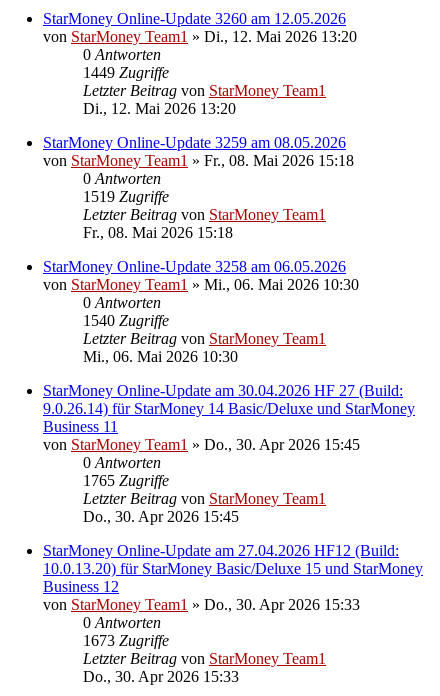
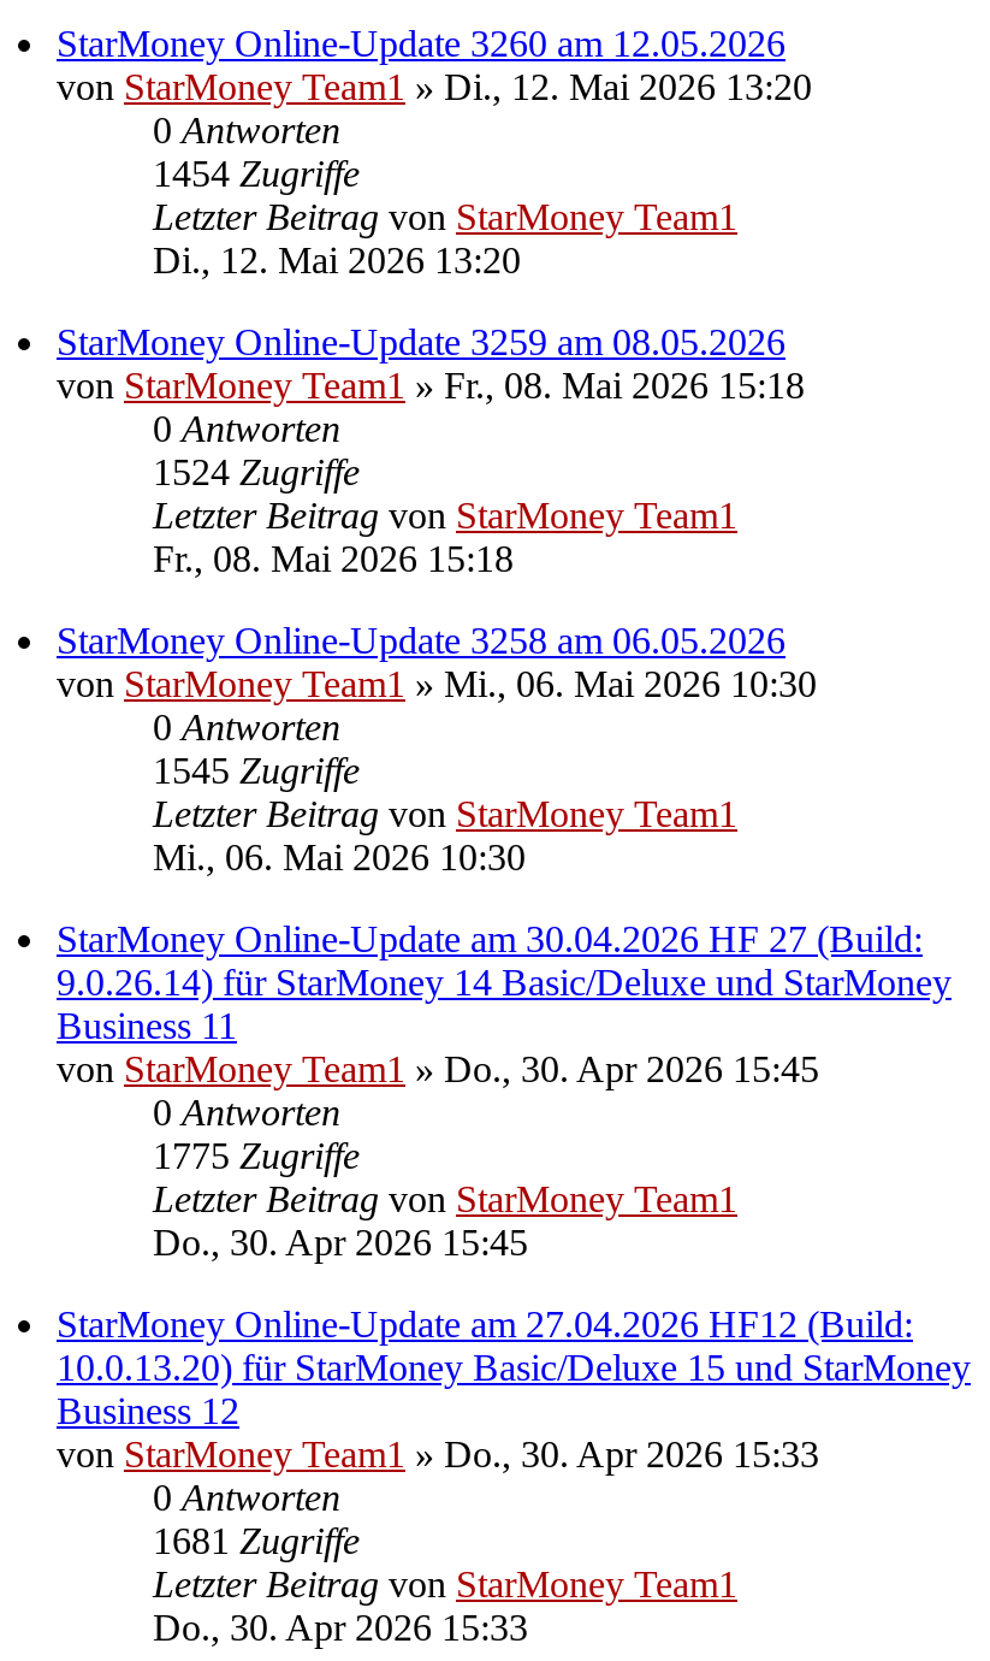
[83,64,169,81] 1449 Zugriffe -> [153,153,360,194] 1454 Zugriffe
[83,188,169,205] 1519 Zugriffe -> [153,451,360,492] 1524 Zugriffe
[83,312,169,329] 1540 Zugriffe -> [153,750,360,791] 1545 Zugriffe
[83,472,169,489] 1765 Zugriffe -> [153,1135,360,1176] 1775 Zugriffe
[83,632,169,649] 1673 Zugriffe -> [153,1520,360,1561] 1681 Zugriffe

